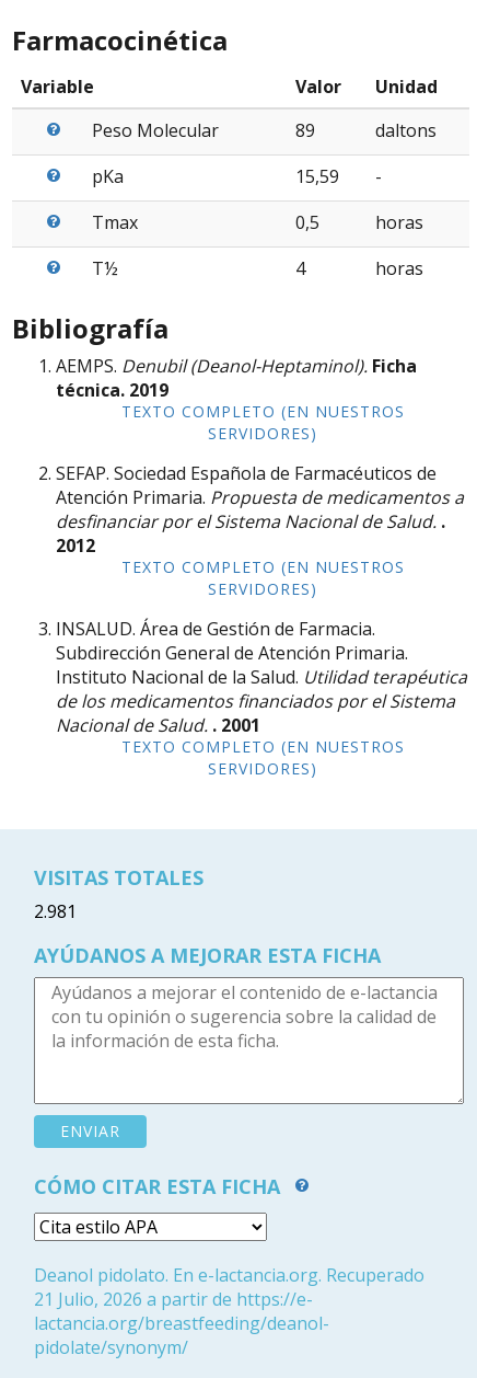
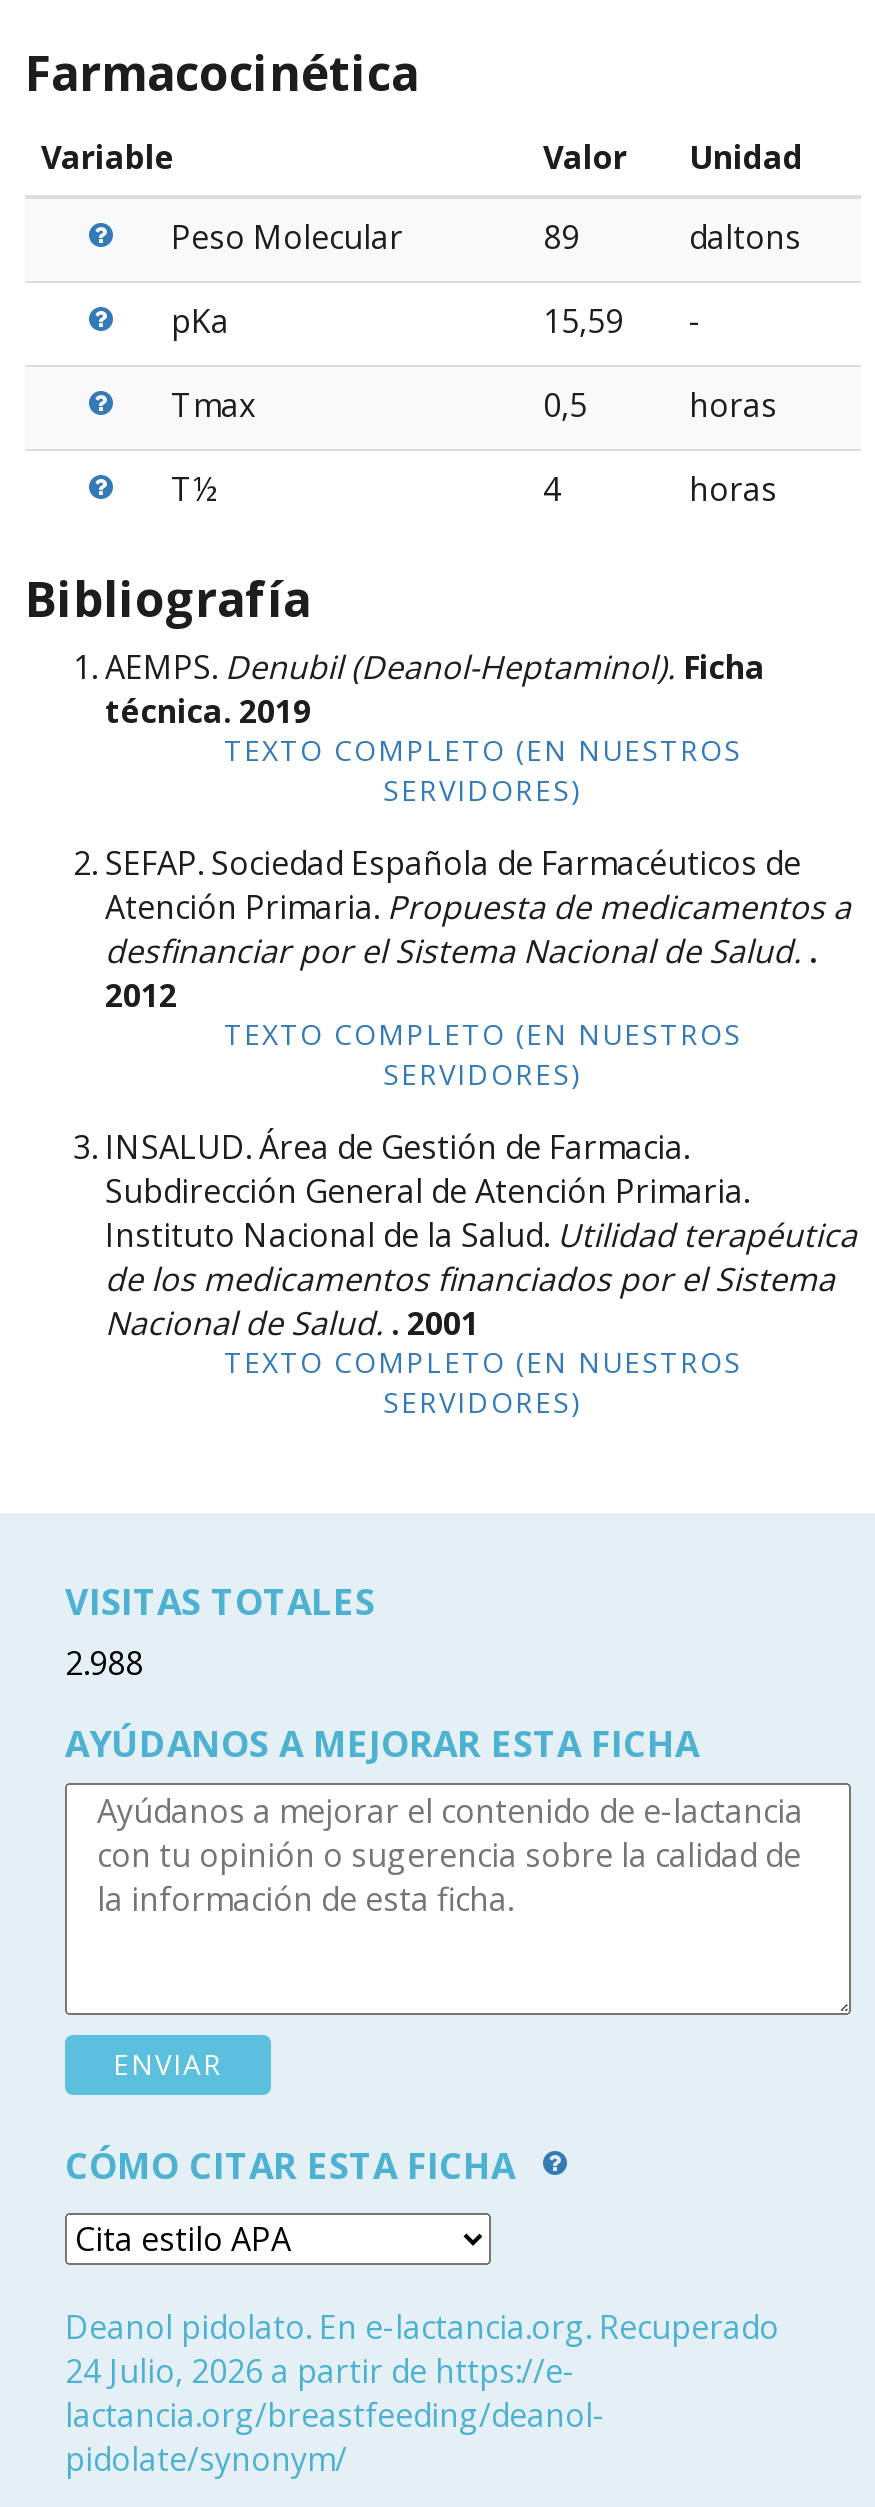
[34,899,77,923] 2.981 -> [65,1641,143,1685] 2.988
[34,1287,313,1311] 21 Julio, 2026 a partir de https://e- -> [65,2349,575,2393] 24 Julio, 2026 a partir de https://e-

